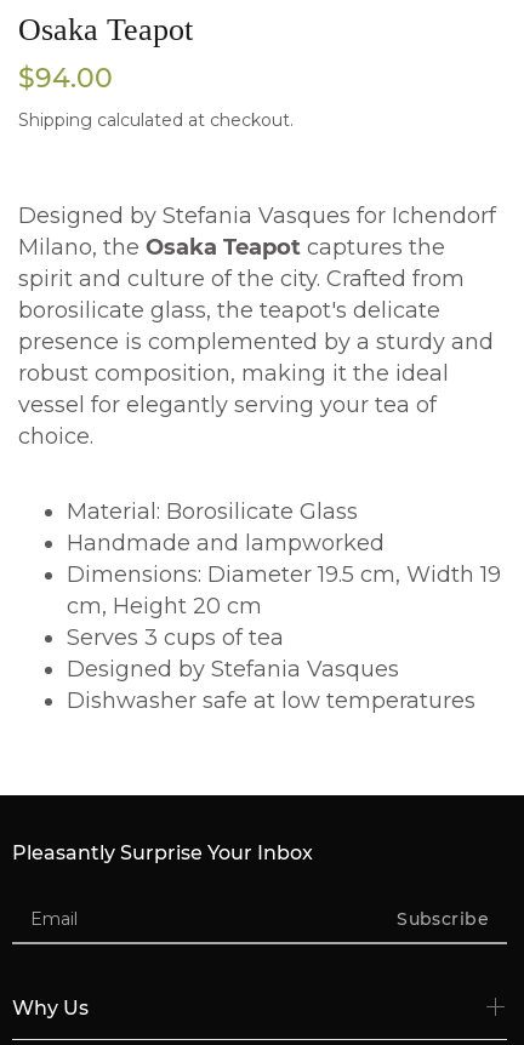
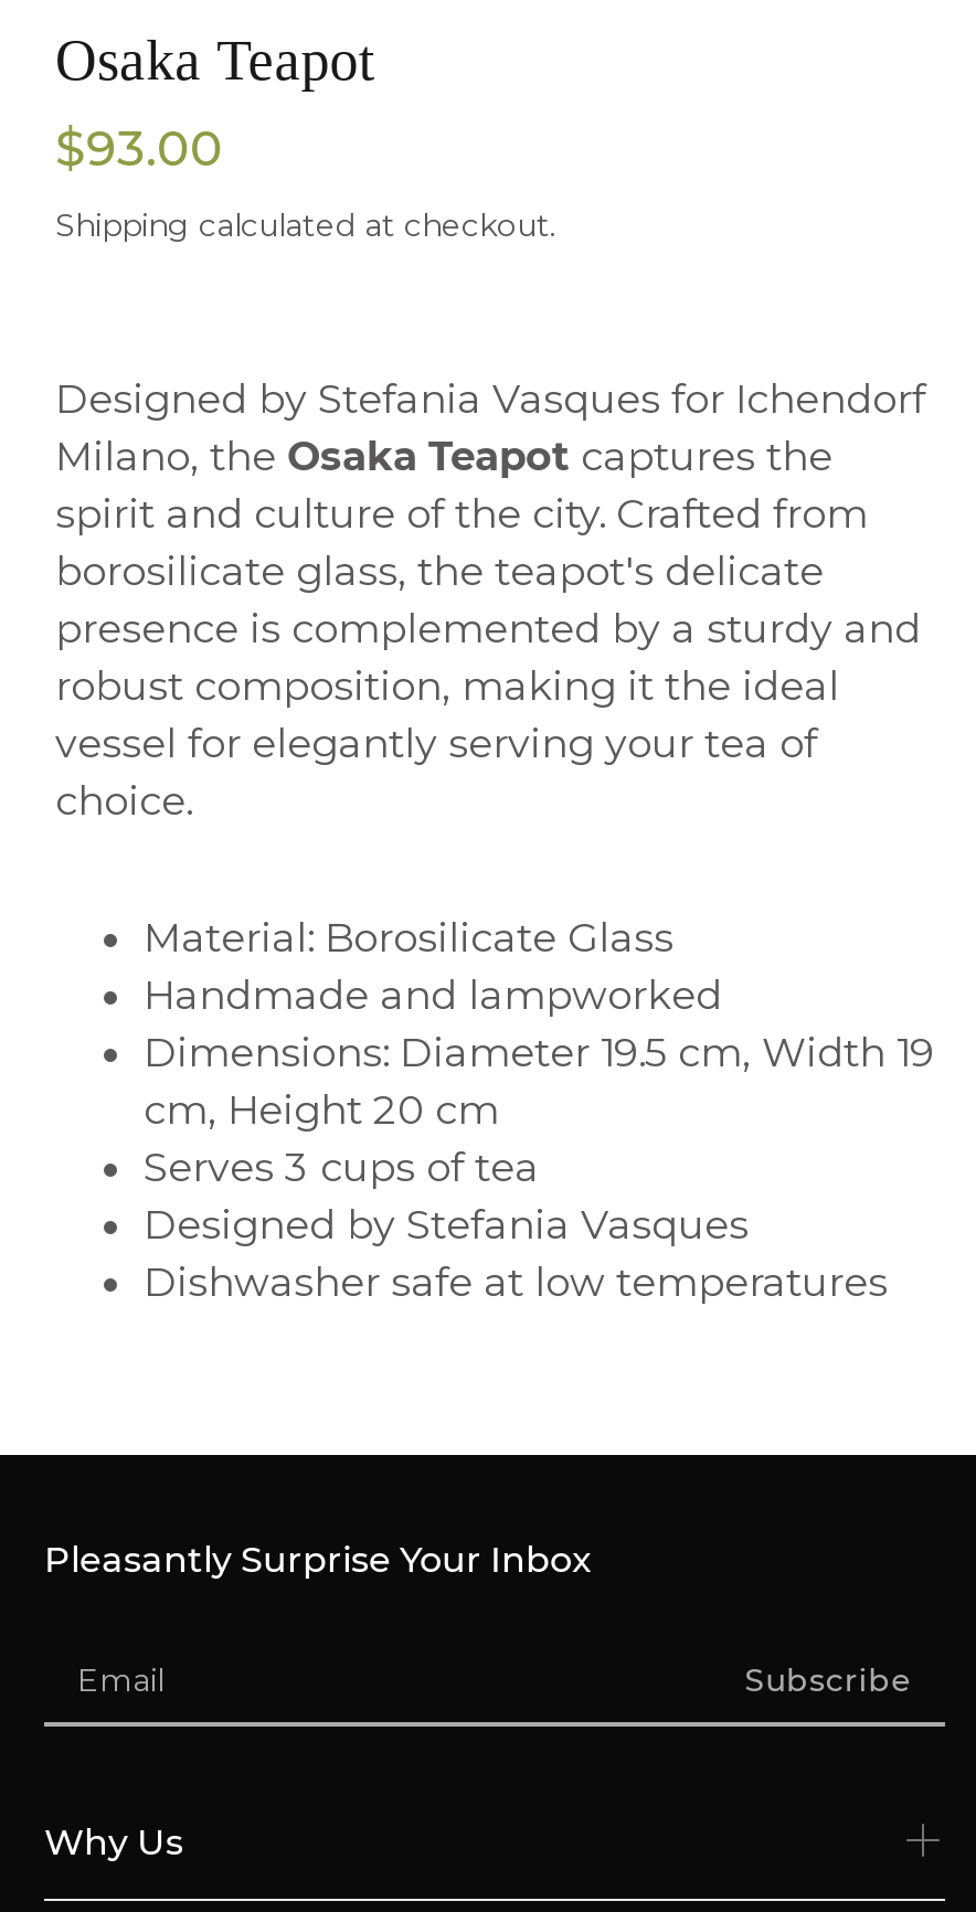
[18,62,113,94] $94.00 -> [55,119,223,179] $93.00

